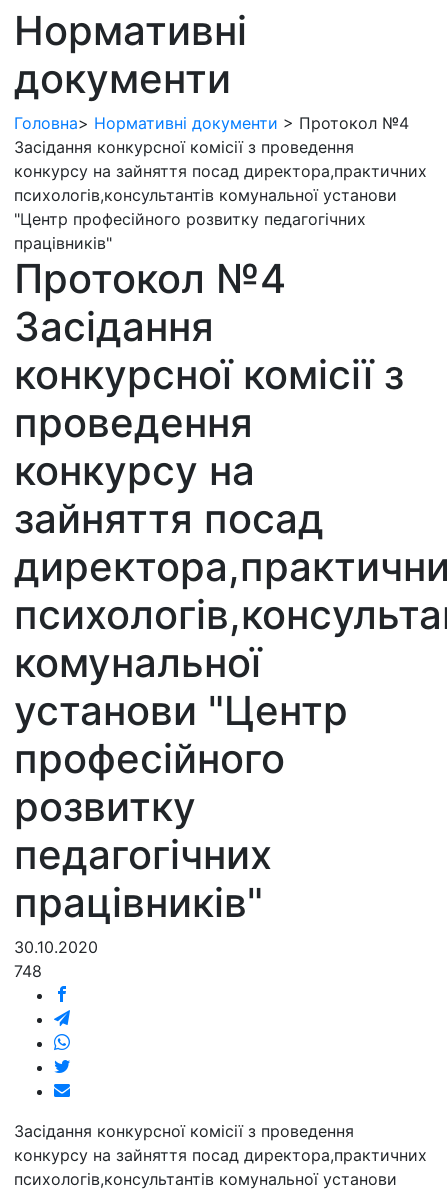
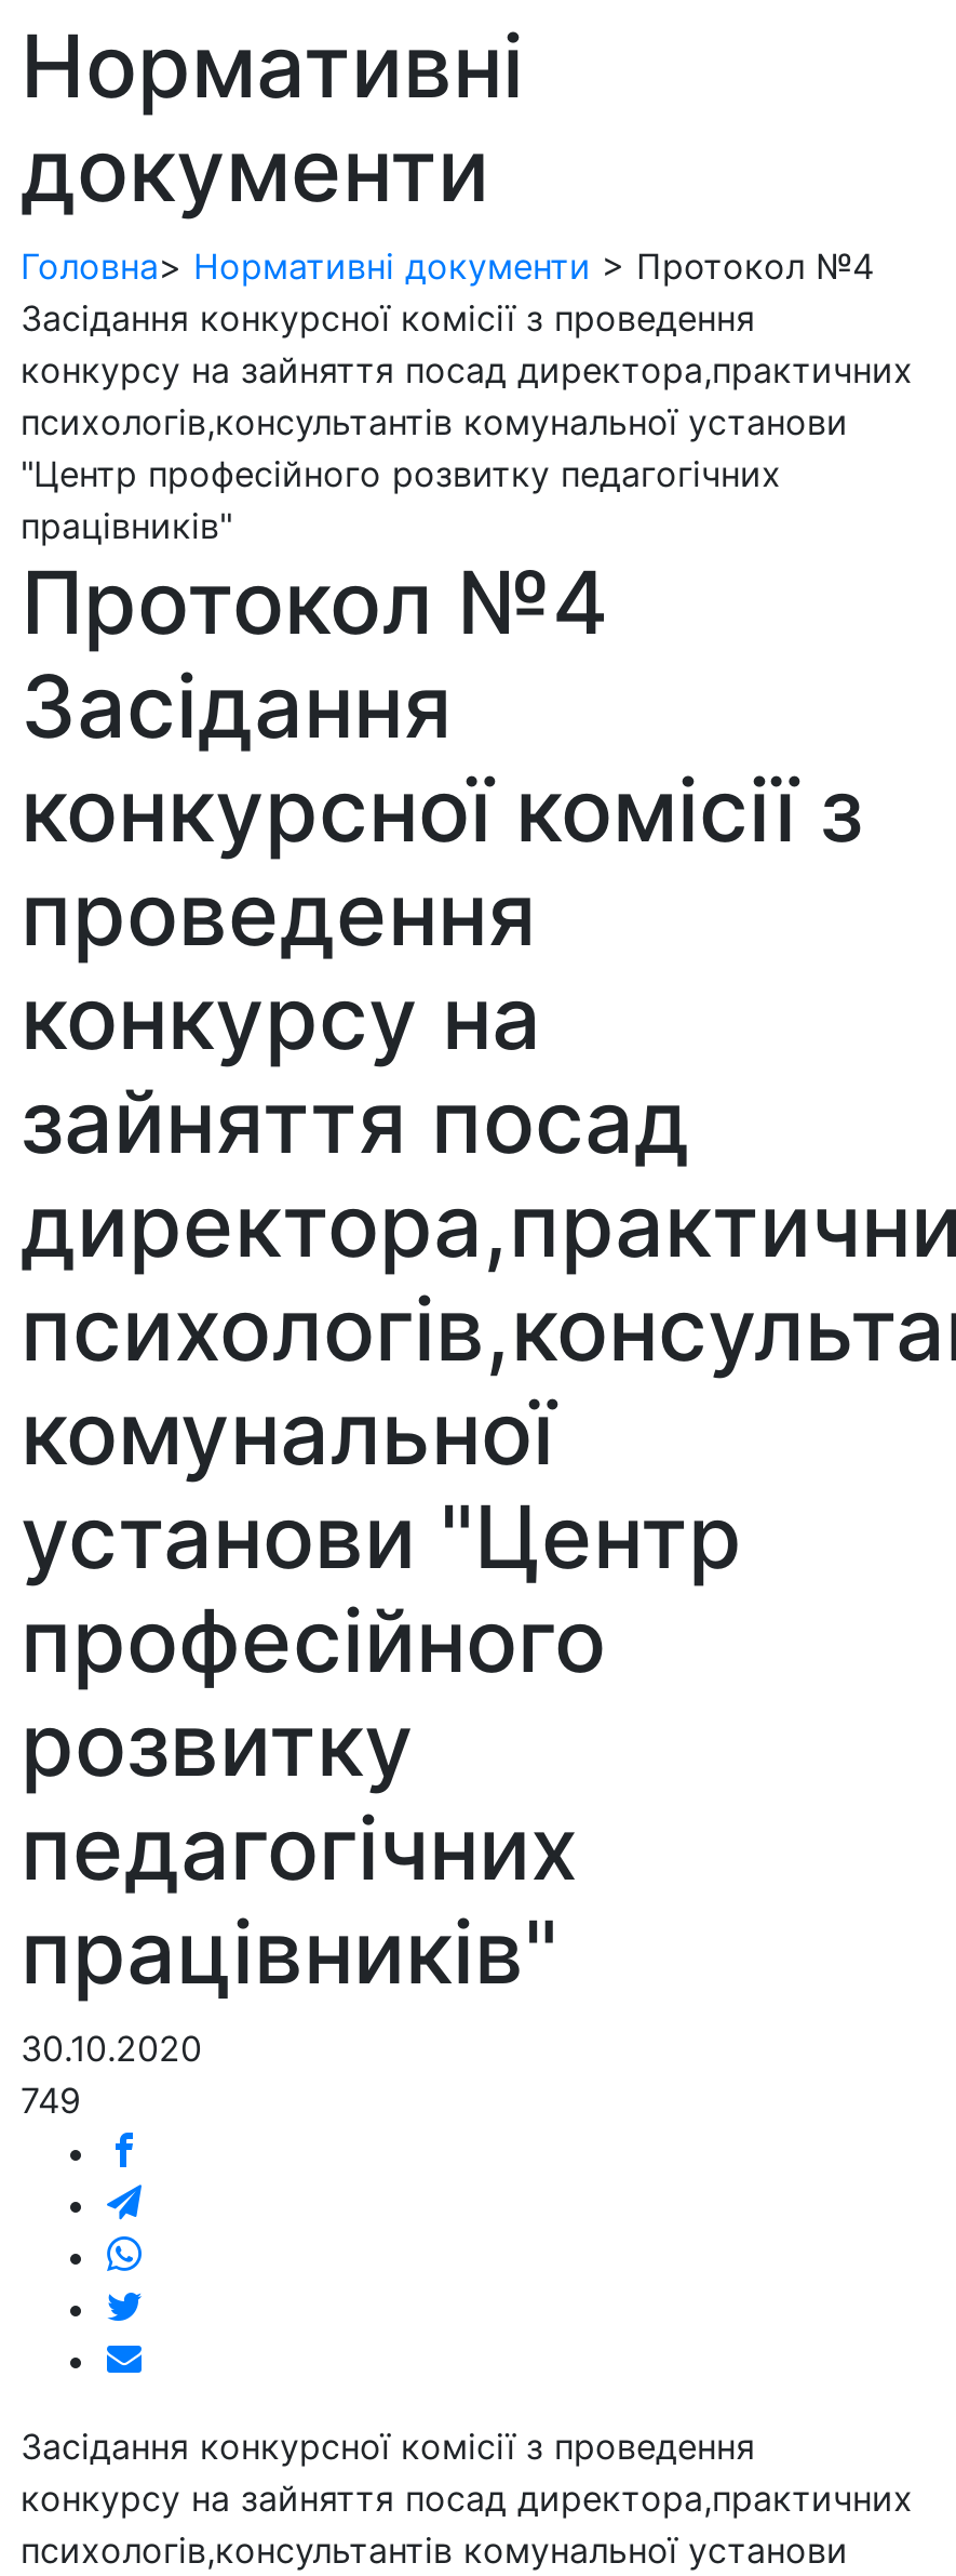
[14,961,42,981] 748 -> [21,2079,81,2122] 749

